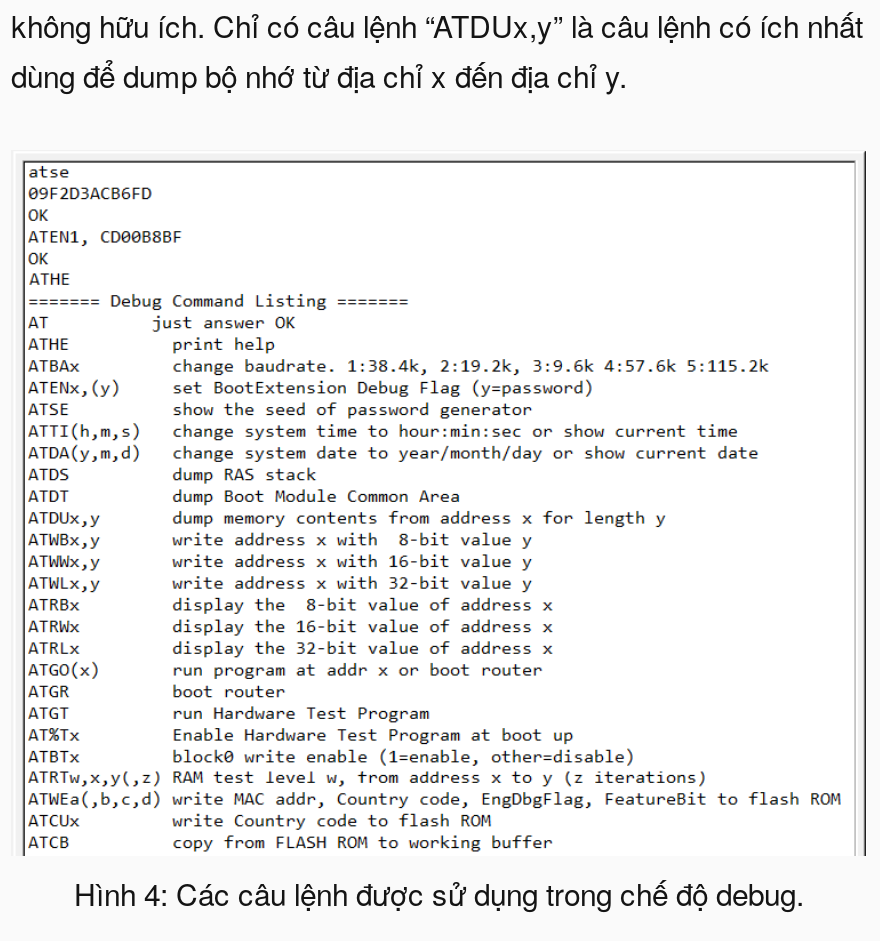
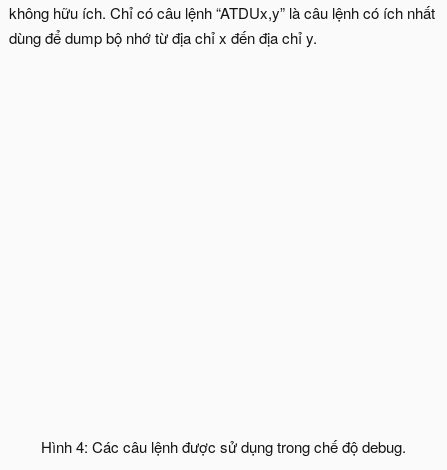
[19,150,869,858] [image] -> none

